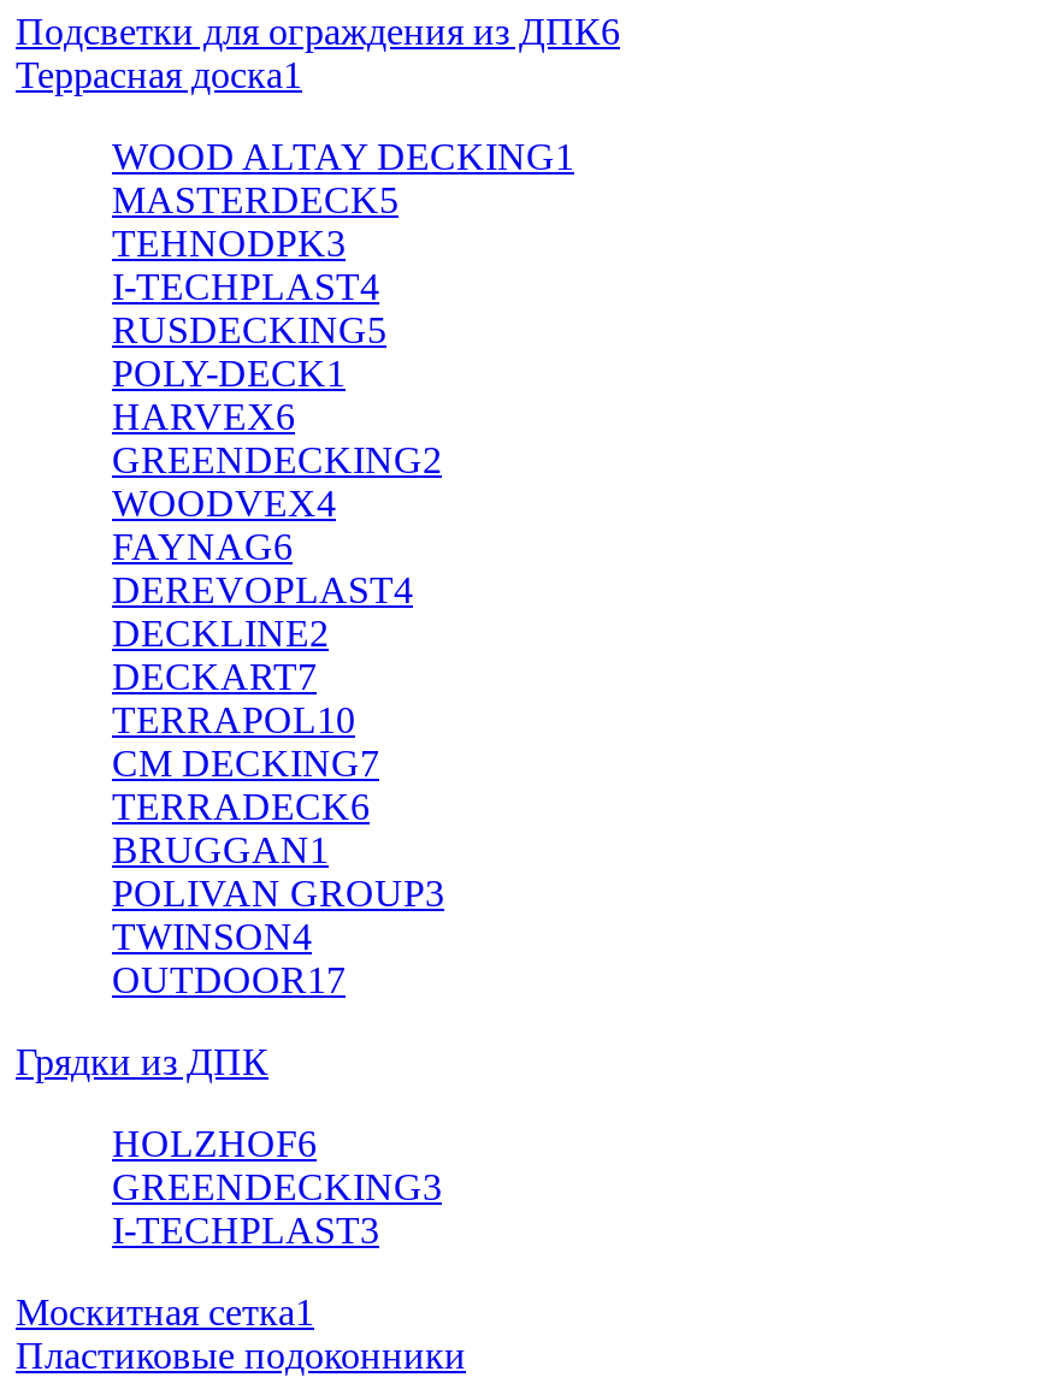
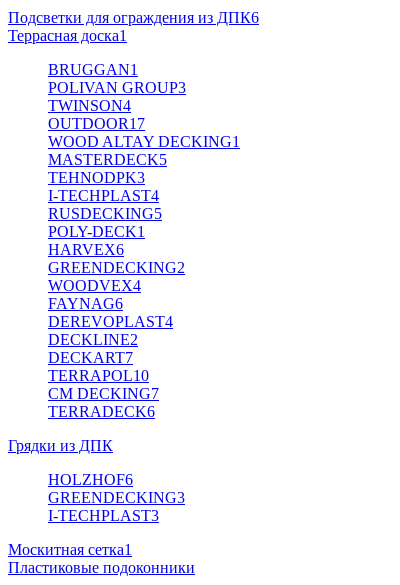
moved [112,137,574,828] -> [48,133,240,420]: WOOD ALTAY DECKING1 | MASTERDECK5 | TEHNODPK3 | ... | CM DECKING7 | TERRADECK6
moved [112,830,444,1001] -> [48,61,186,132]: BRUGGAN1 | POLIVAN GROUP3 | TWINSON4 | OUTDOOR 17

